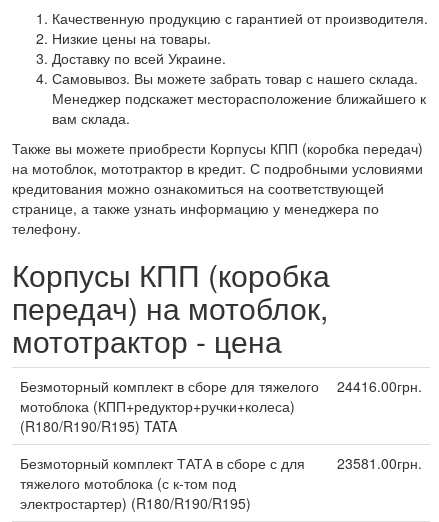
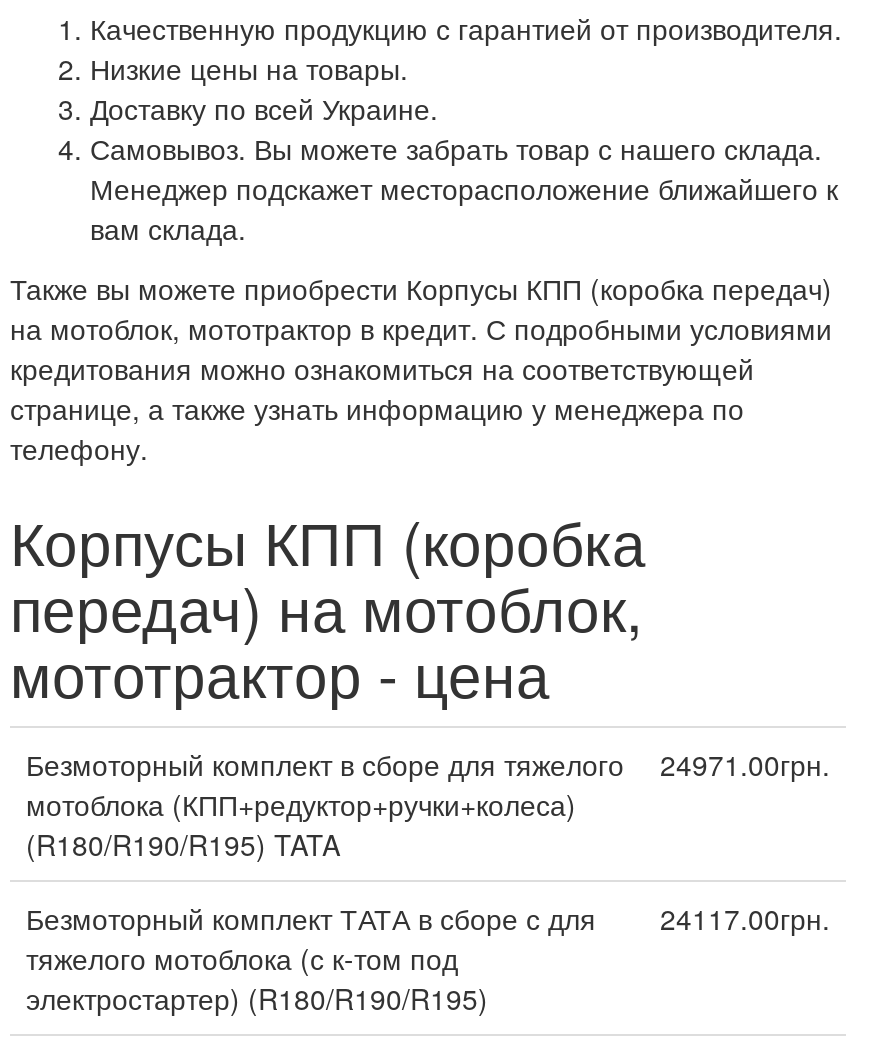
[20,376,422,396] Безмоторный комплект в сборе для тяжелого 24416.00грн. -> [26,745,830,785] Безмоторный комплект в сборе для тяжелого 24971.00грн.
[20,453,422,473] Безмоторный комплект ТАТА в сборе с для 23581.00грн. -> [26,899,830,939] Безмоторный комплект ТАТА в сборе с для 24117.00грн.

